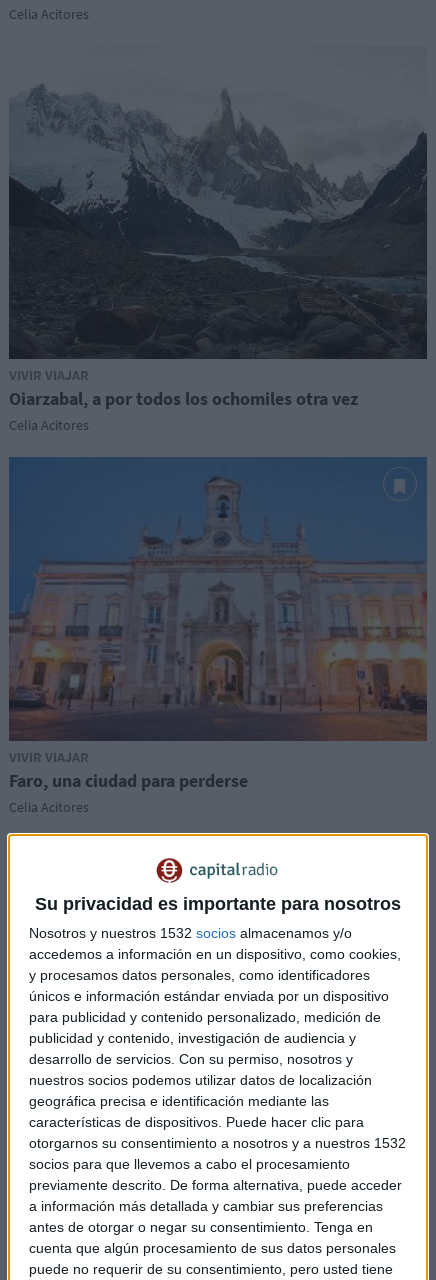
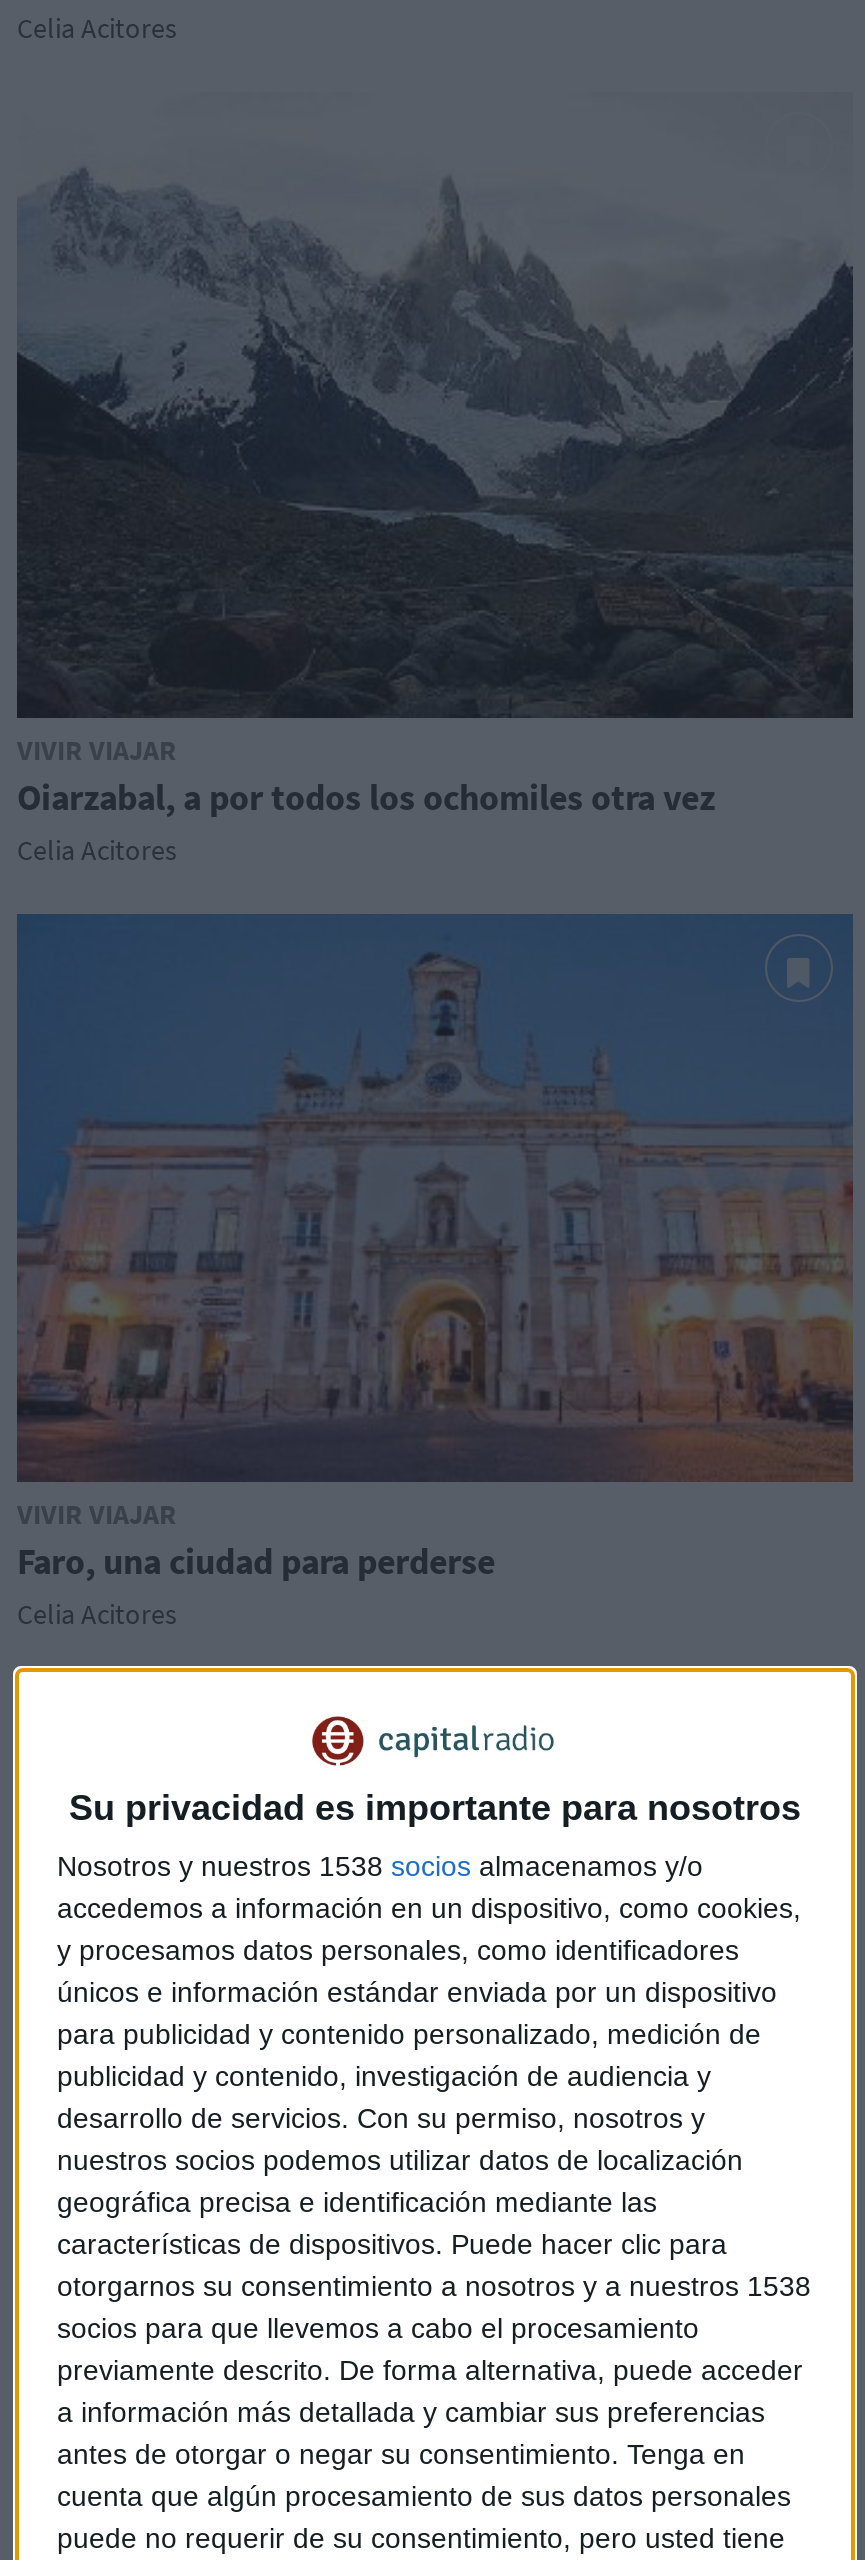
[29,925,352,941] Nosotros y nuestros 1532 socios almacenamos y/o -> [57,1850,703,1882] Nosotros y nuestros 1538 socios almacenamos y/o
[29,1135,406,1151] otorgarnos su consentimiento a nosotros y a nuestros 1532 -> [57,2270,811,2302] otorgarnos su consentimiento a nosotros y a nuestros 1538

